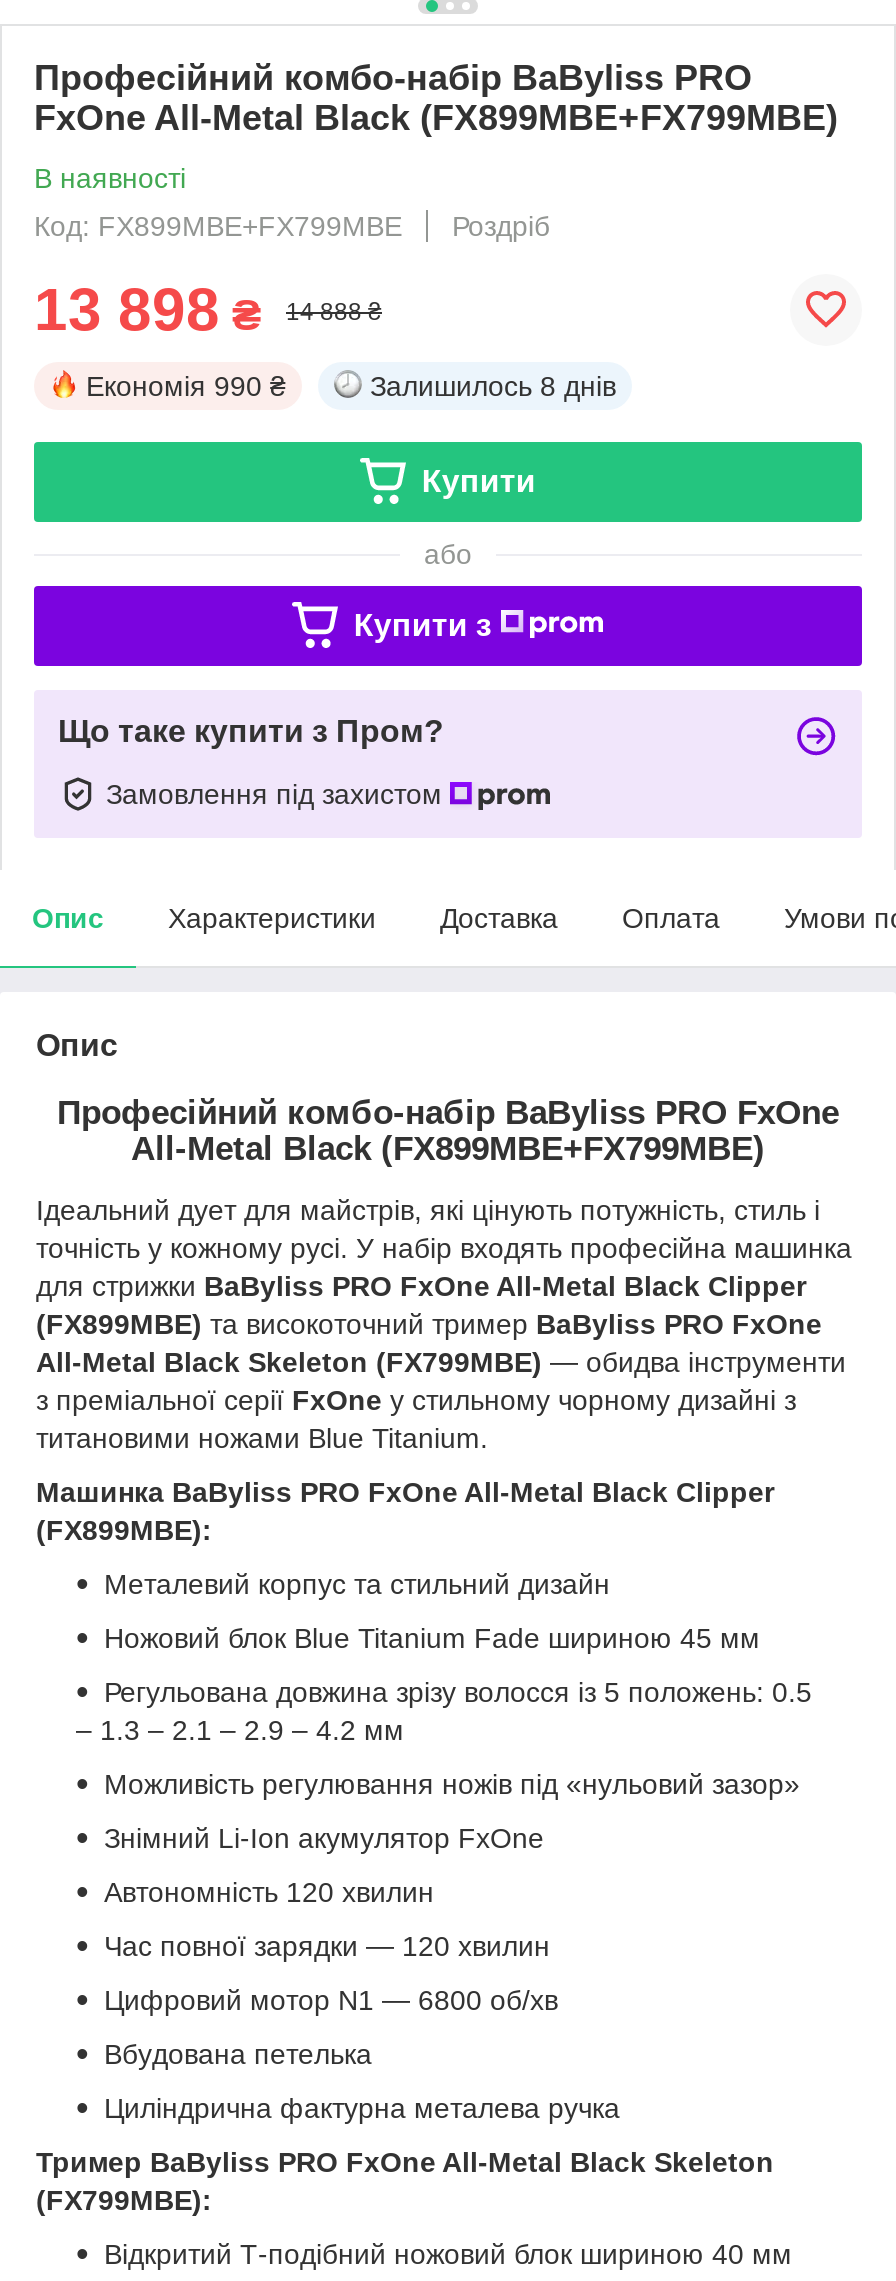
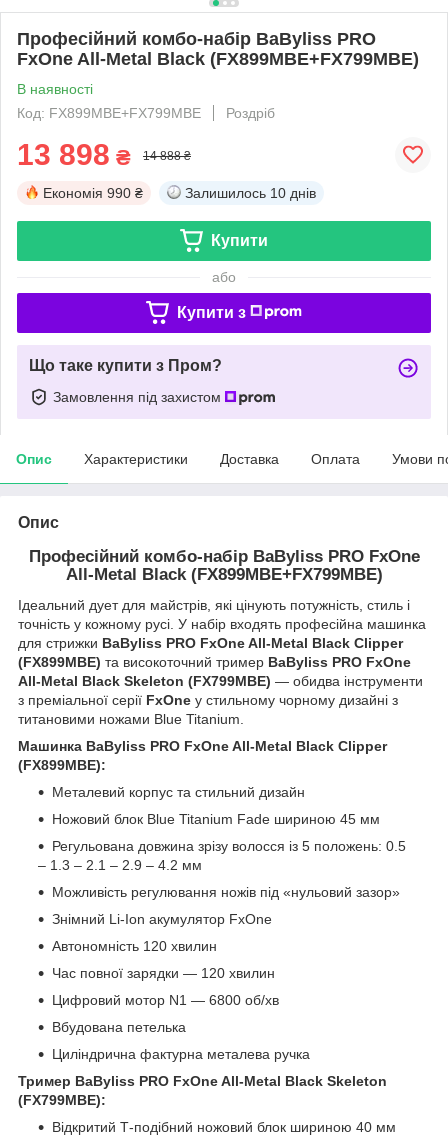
[370,370,616,402] Залишилось 8 днів -> [185,185,316,201] Залишилось 10 днів

